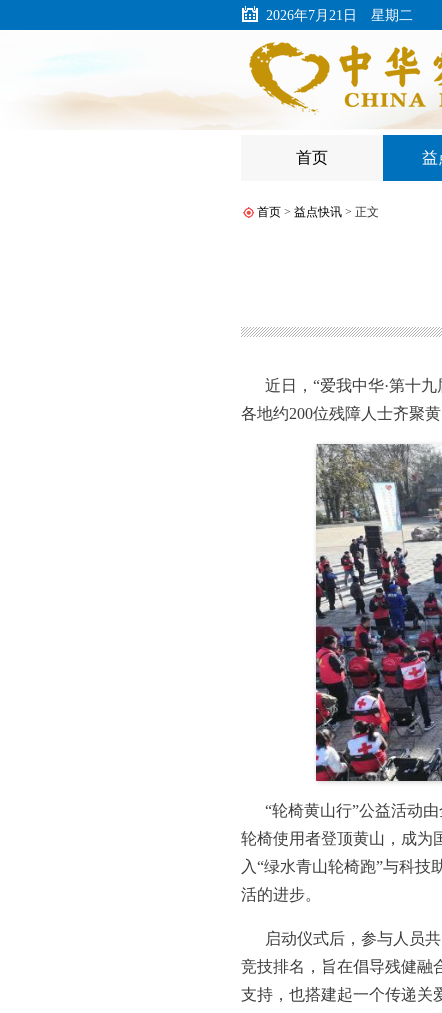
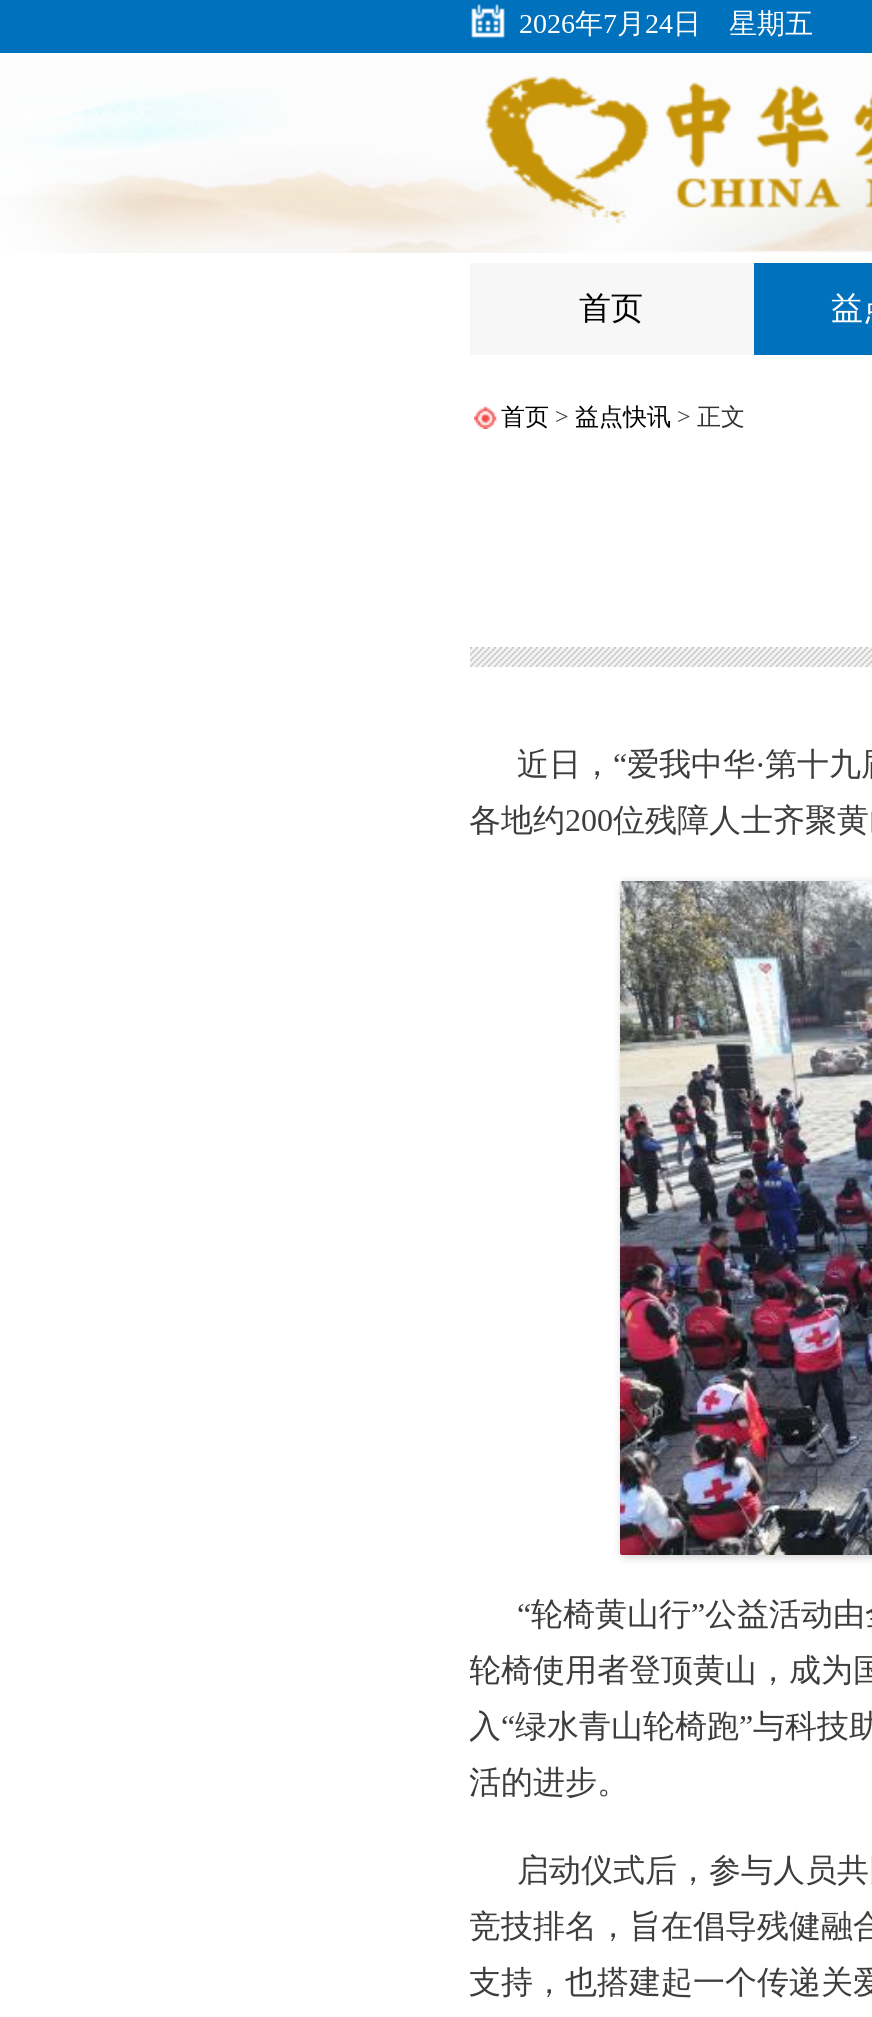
[265,8,412,23] 2026年7月21日 星期二 -> [519,9,813,39] 2026年7月24日 星期五

